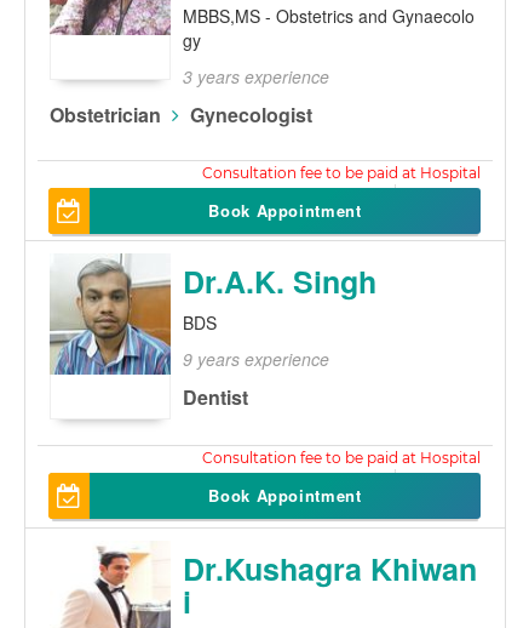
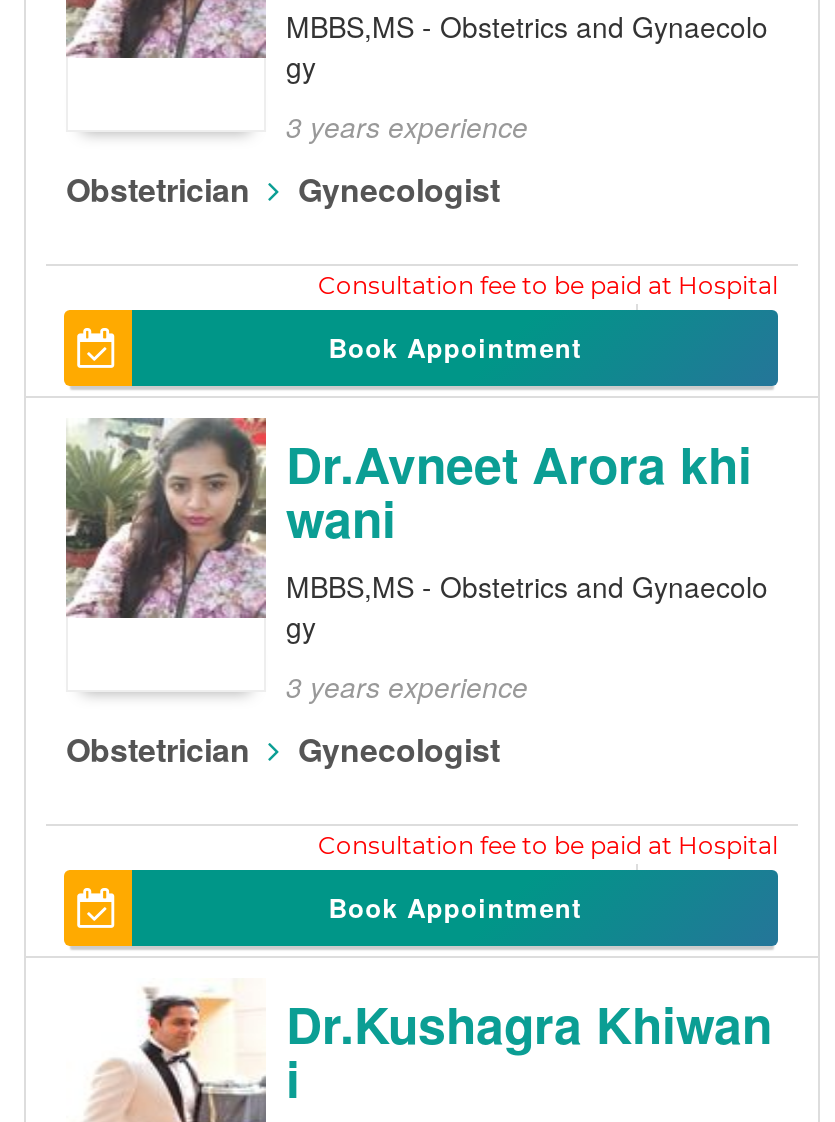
[50,253,376,376] [image] | Dr.A.K. Singh | BDS -> [66,416,768,646] [image] | Dr.Avneet Arora khi | wani | MBBS,MS - Obstetrics and Gynaecolo | gy
[183,347,329,411] 9 years experience | Dentist -> [66,666,528,772] 3 years experience | Obstetrician | Gynecologist

